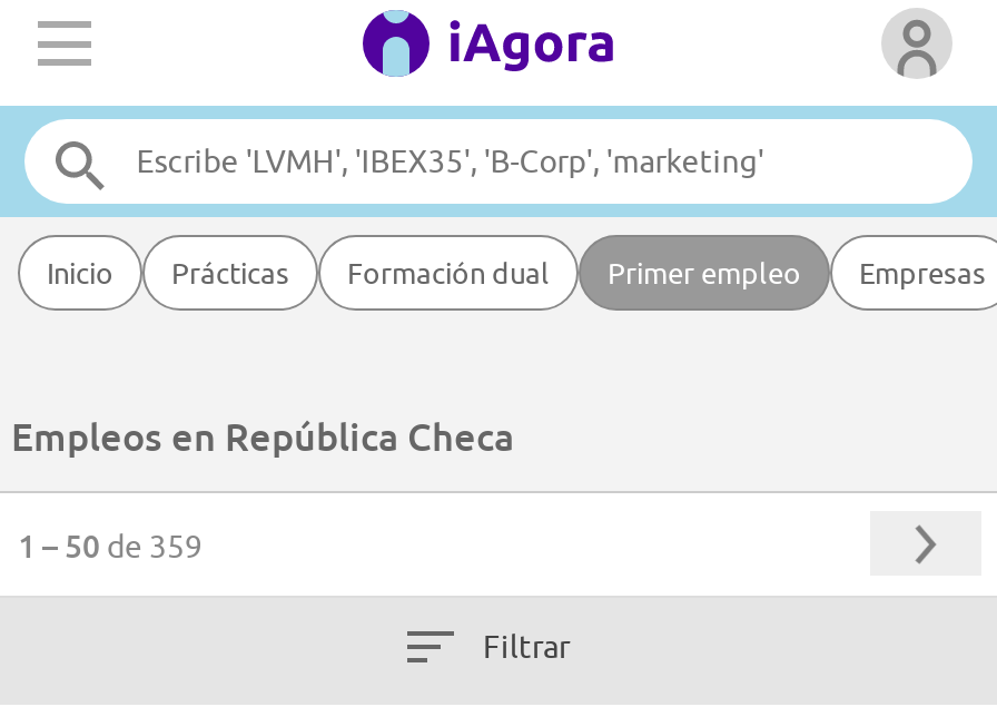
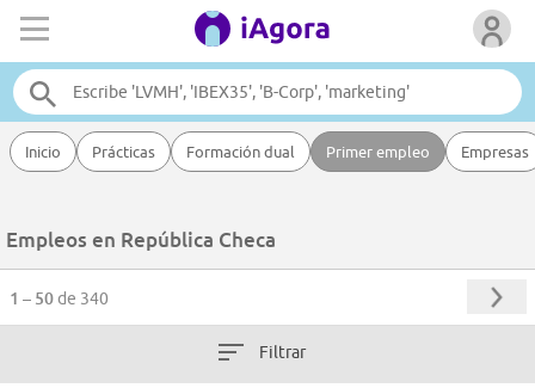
[18,527,203,565] 1 – 50 de 359 -> [10,288,109,308] 1 – 50 de 340

